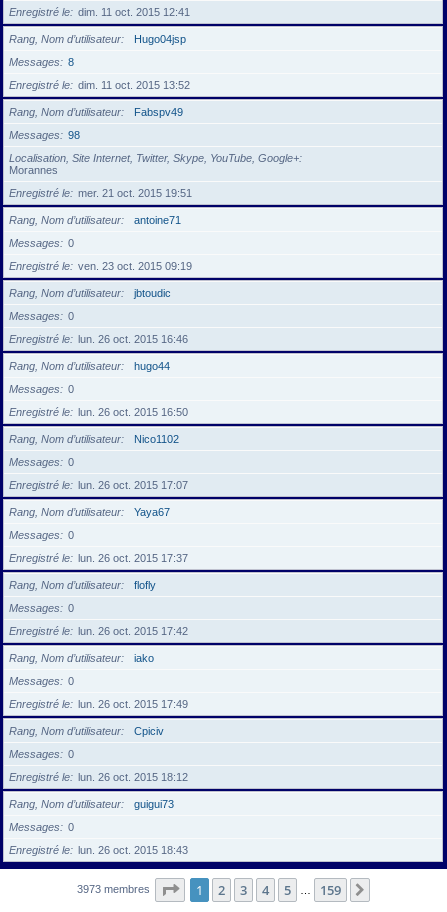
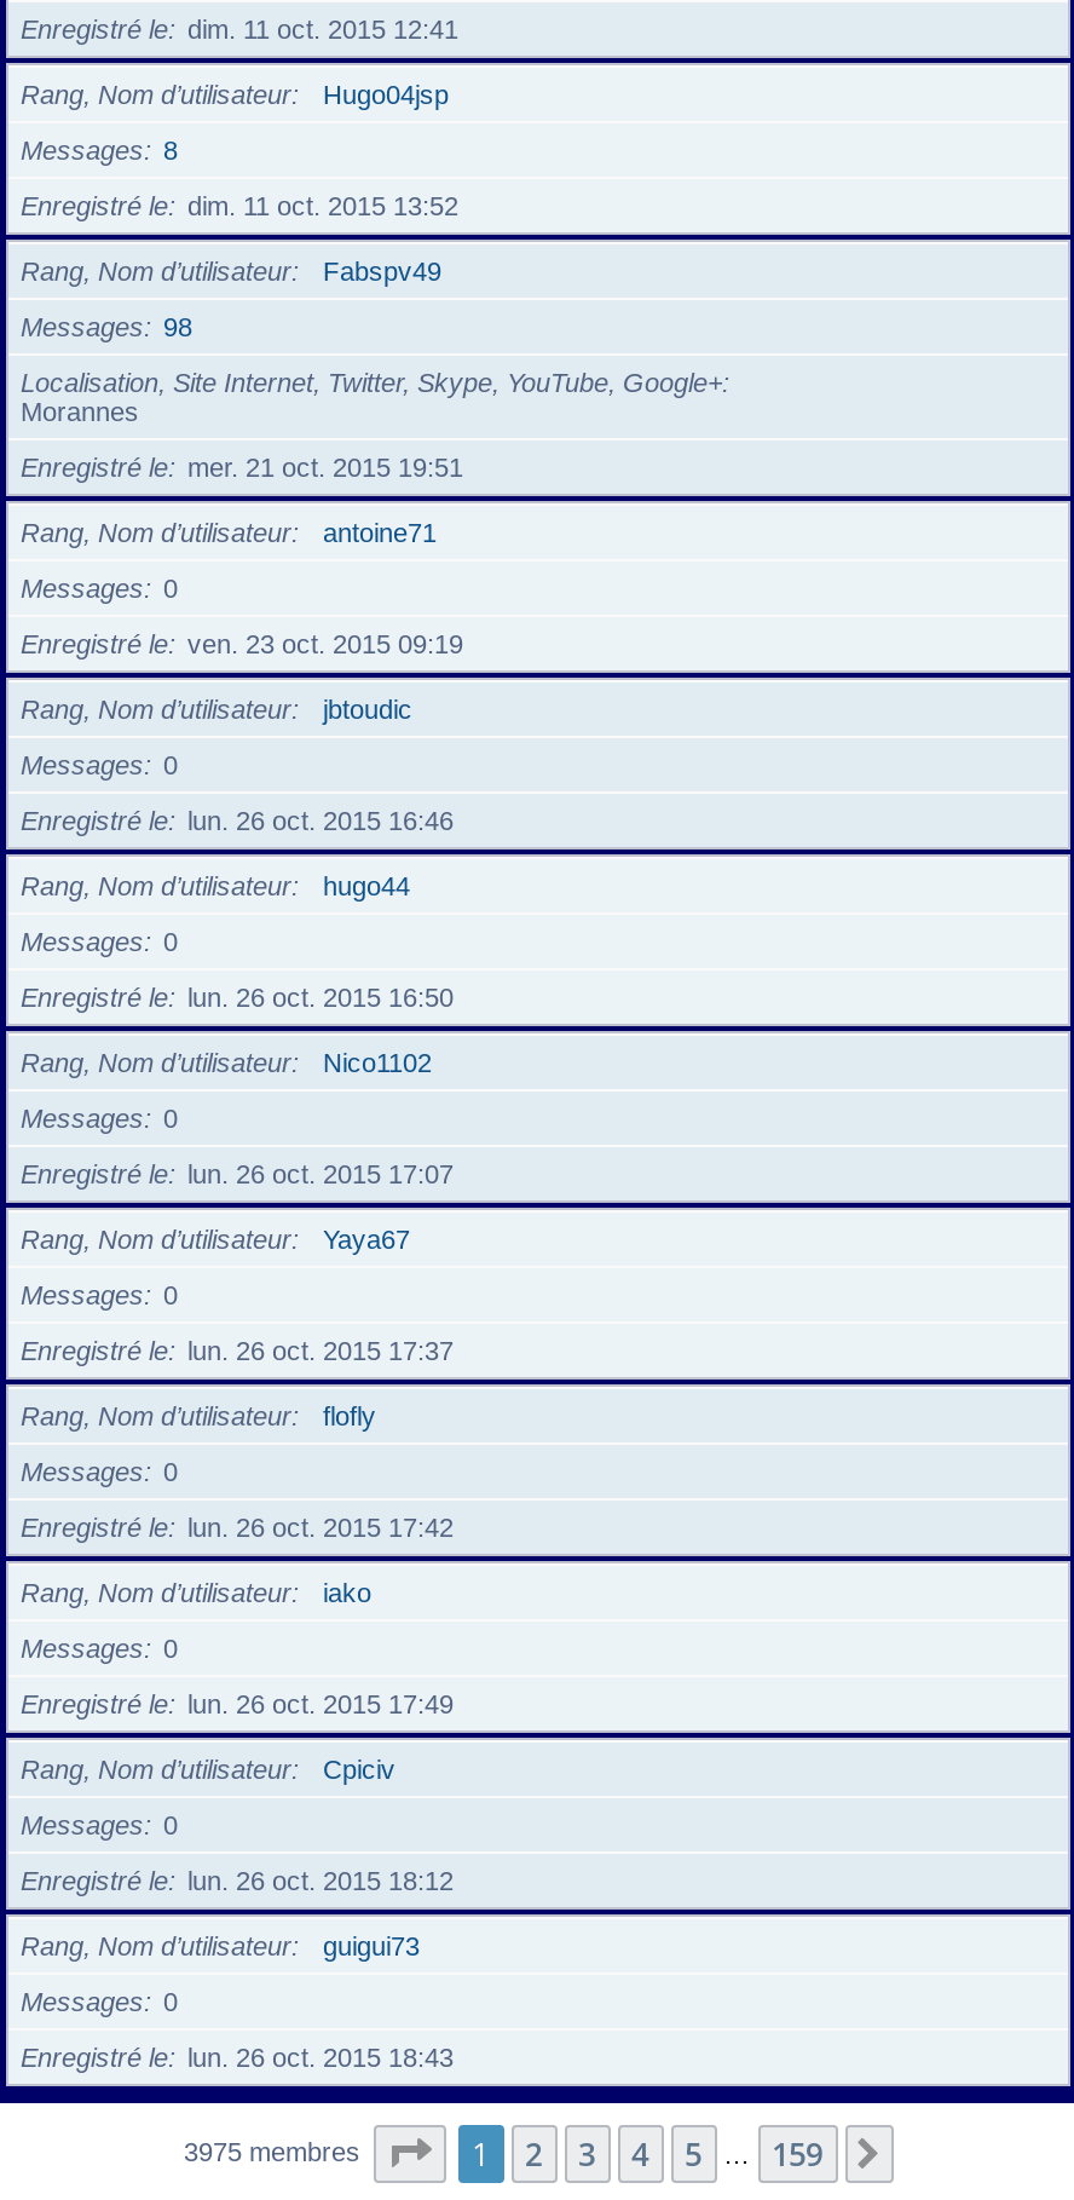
[76,883,152,895] 3973 membres -> [184,2137,368,2166] 3975 membres

